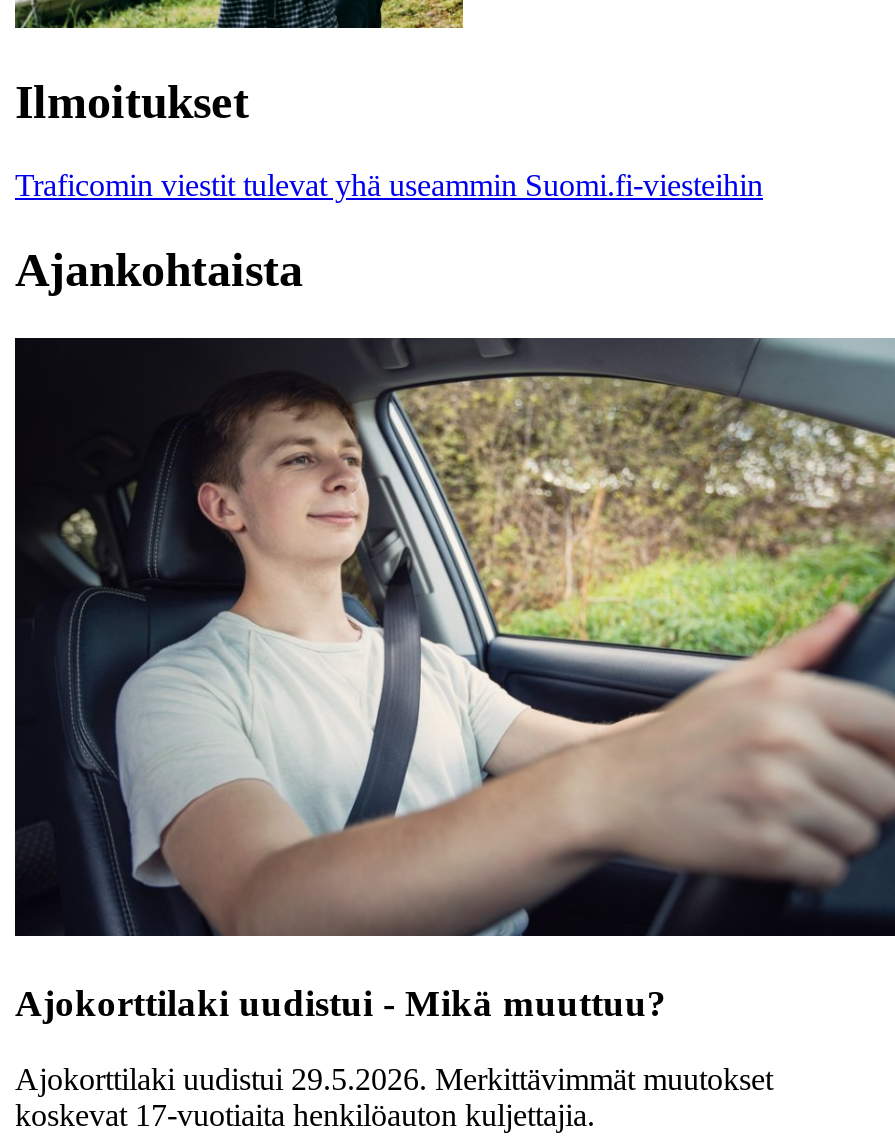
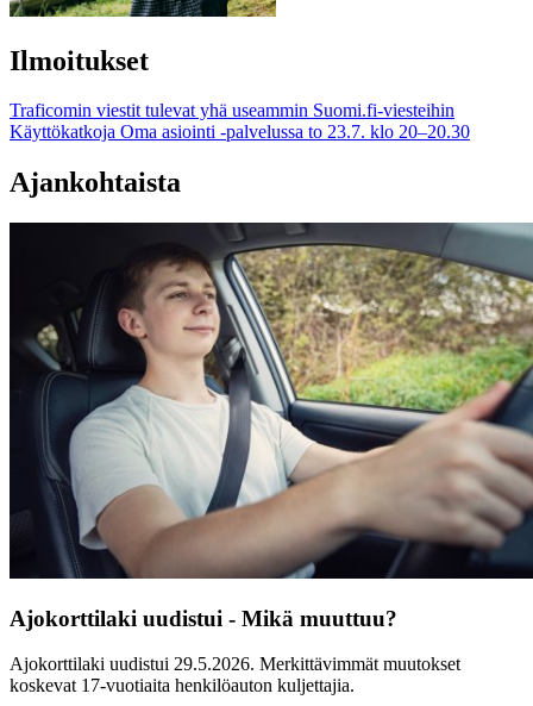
none -> [10,122,470,142] Käyttökatkoja Oma asiointi -palvelussa to 23.7. klo 20–20.30

